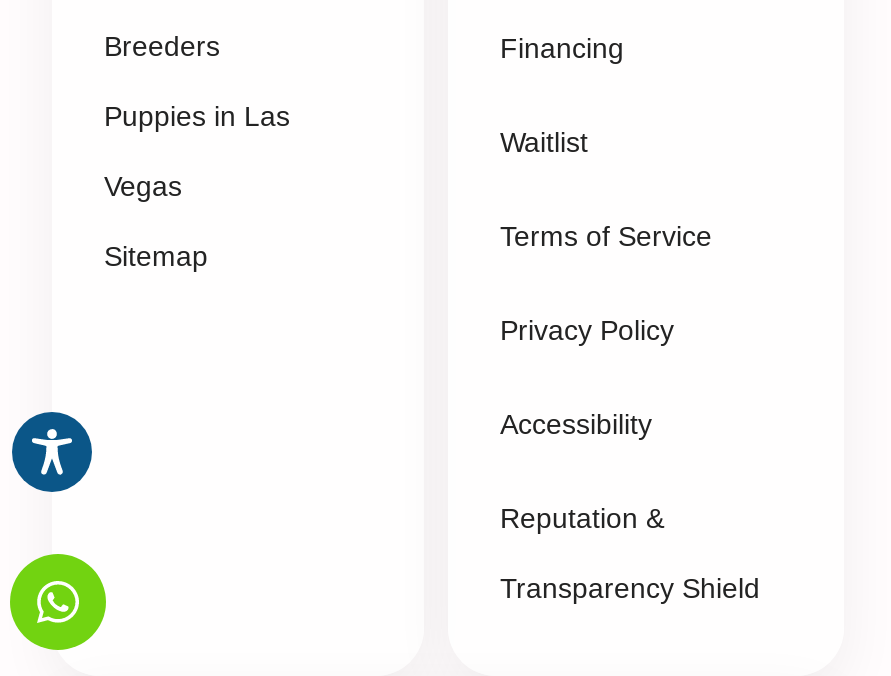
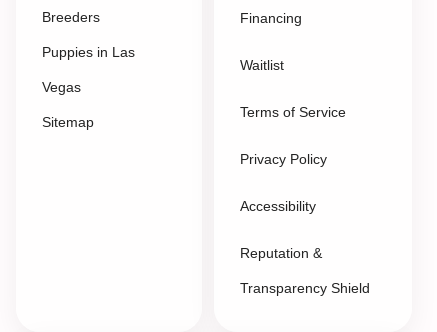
[10,410,94,494] [image] -> none
[8,552,108,652] [image] -> none

